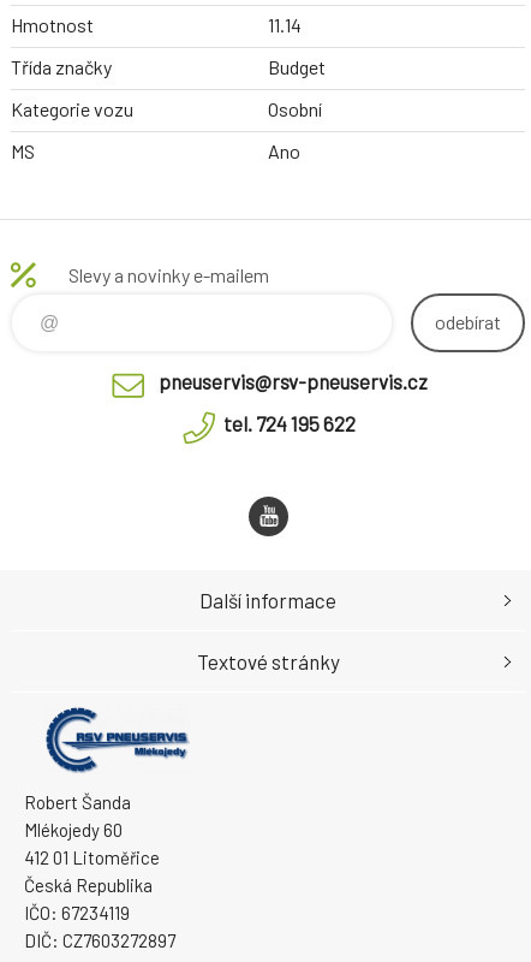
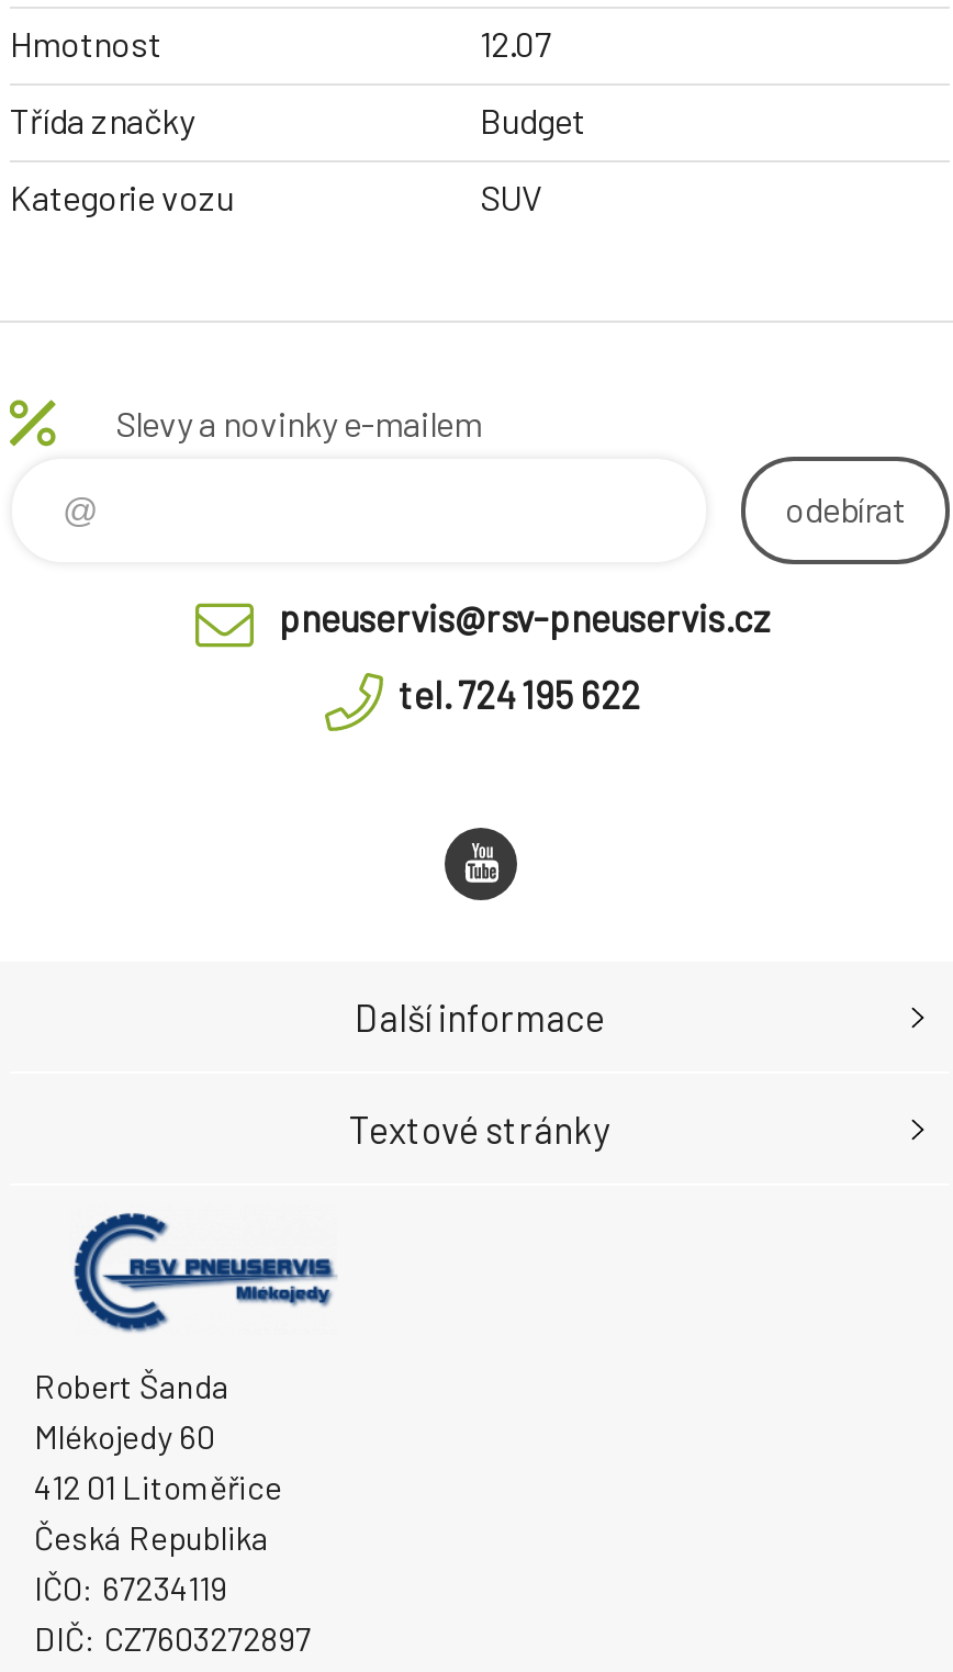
[268,13,302,36] 11.14 -> [480,22,552,64] 12.07
[11,98,322,163] Osobní | MS | Ano -> [480,176,541,218] SUV

